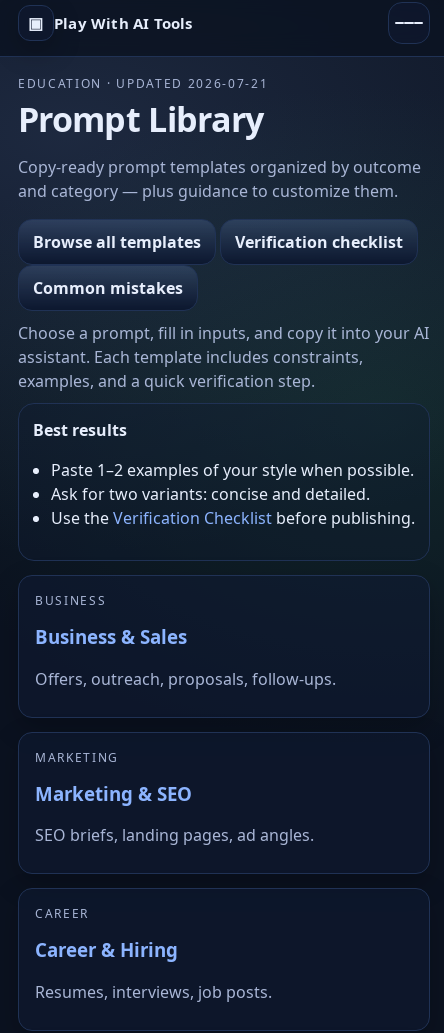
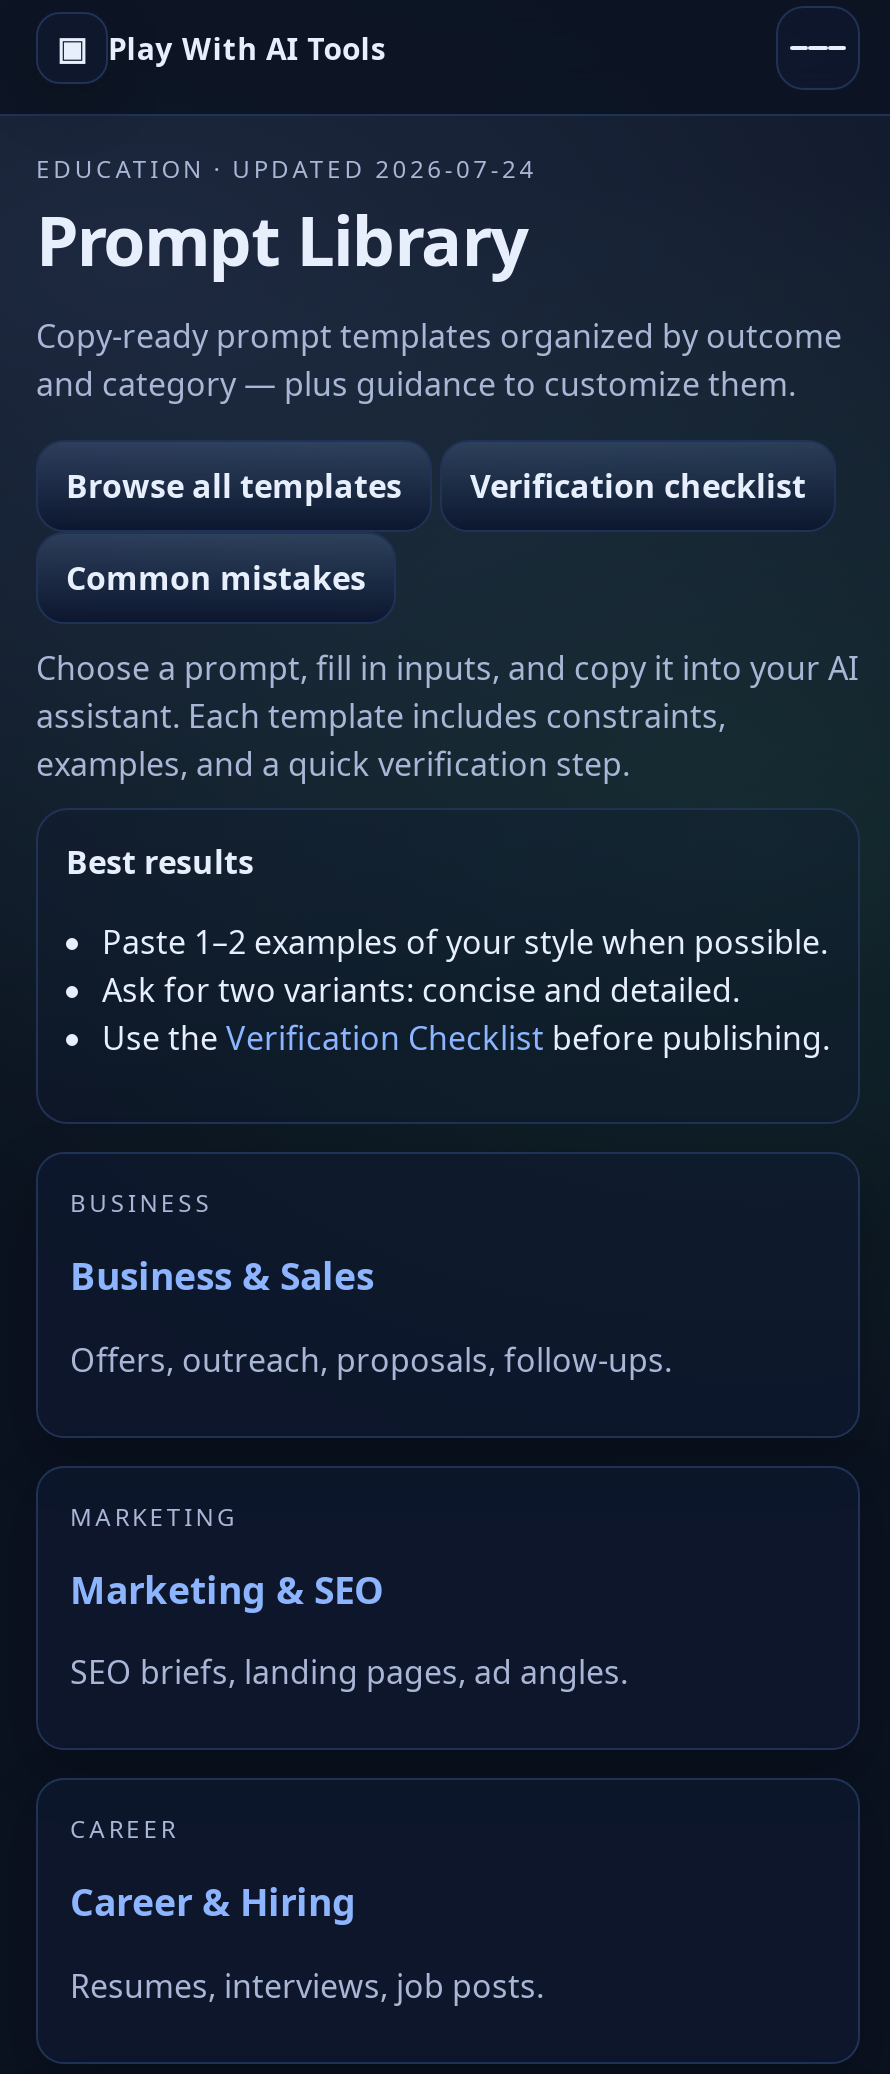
[18,75,268,92] EDUCATION · UPDATED 2026-07-21 -> [36,152,537,186] EDUCATION · UPDATED 2026-07-24

